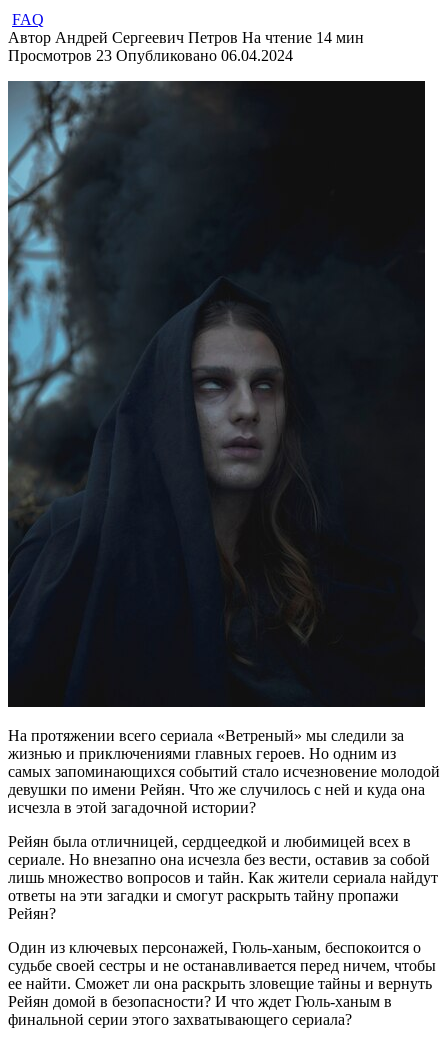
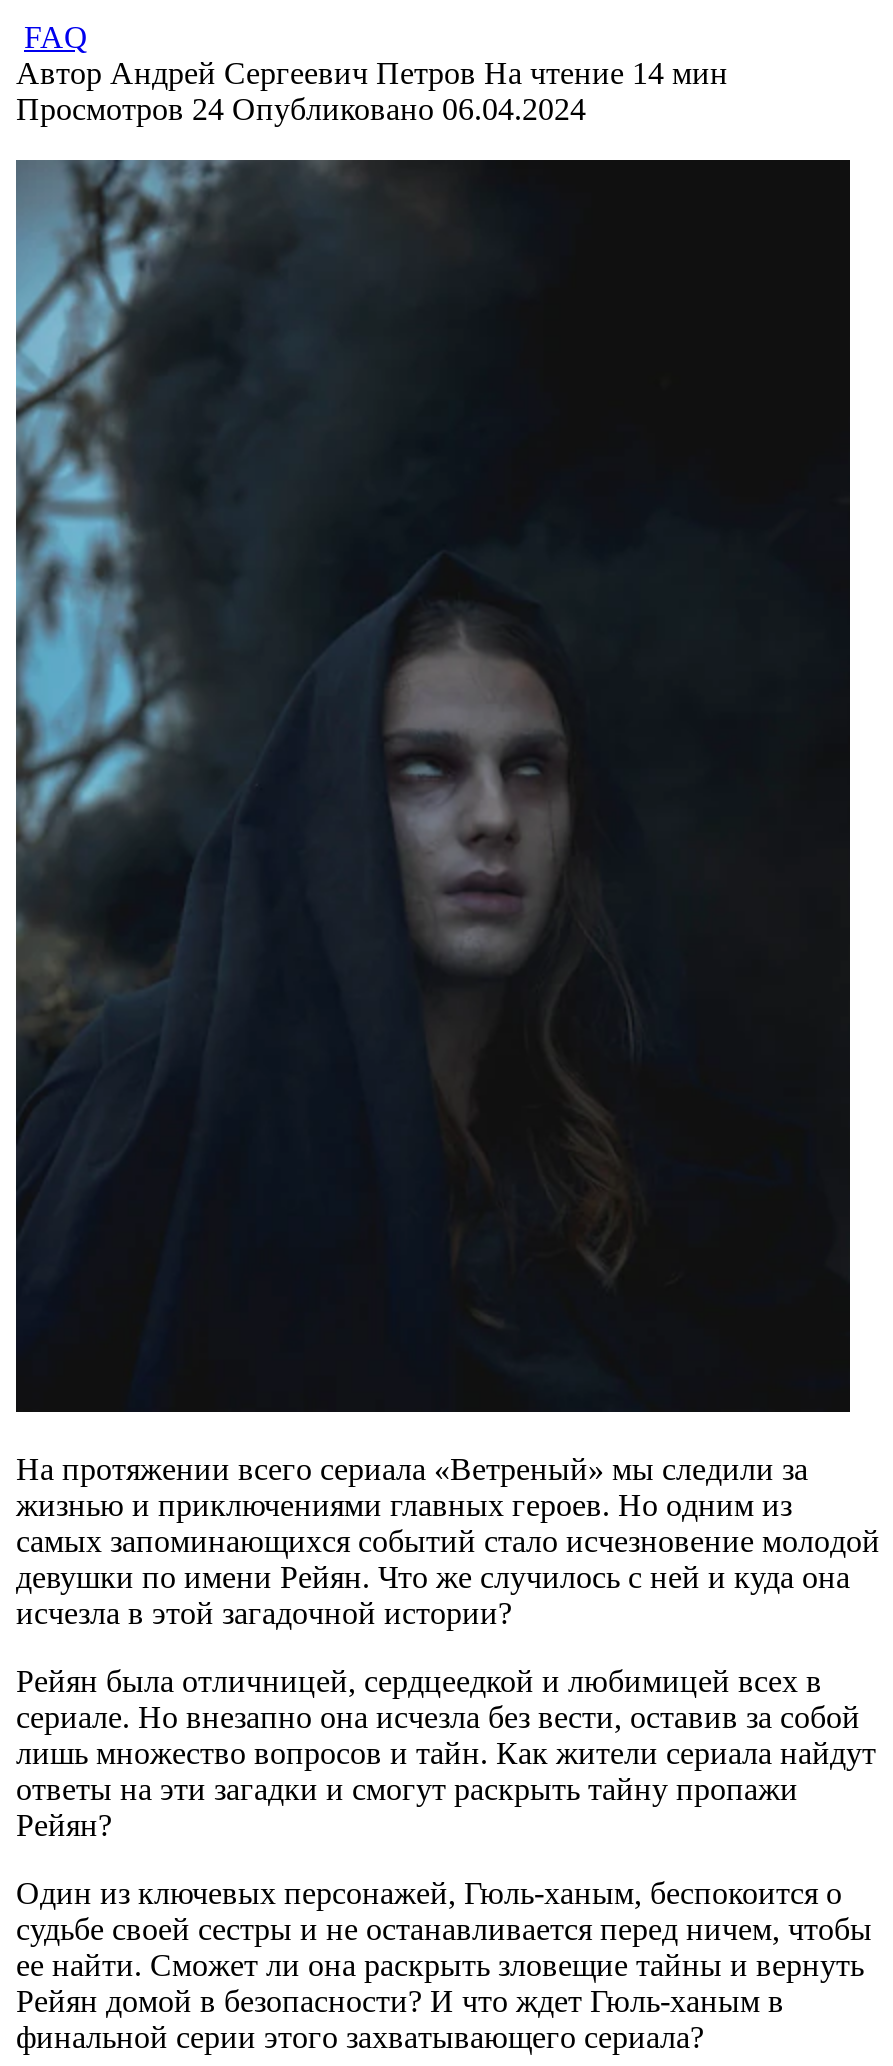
[8,47,293,64] Просмотров 23 Опубликовано 06.04.2024 -> [16,92,586,126] Просмотров 24 Опубликовано 06.04.2024

